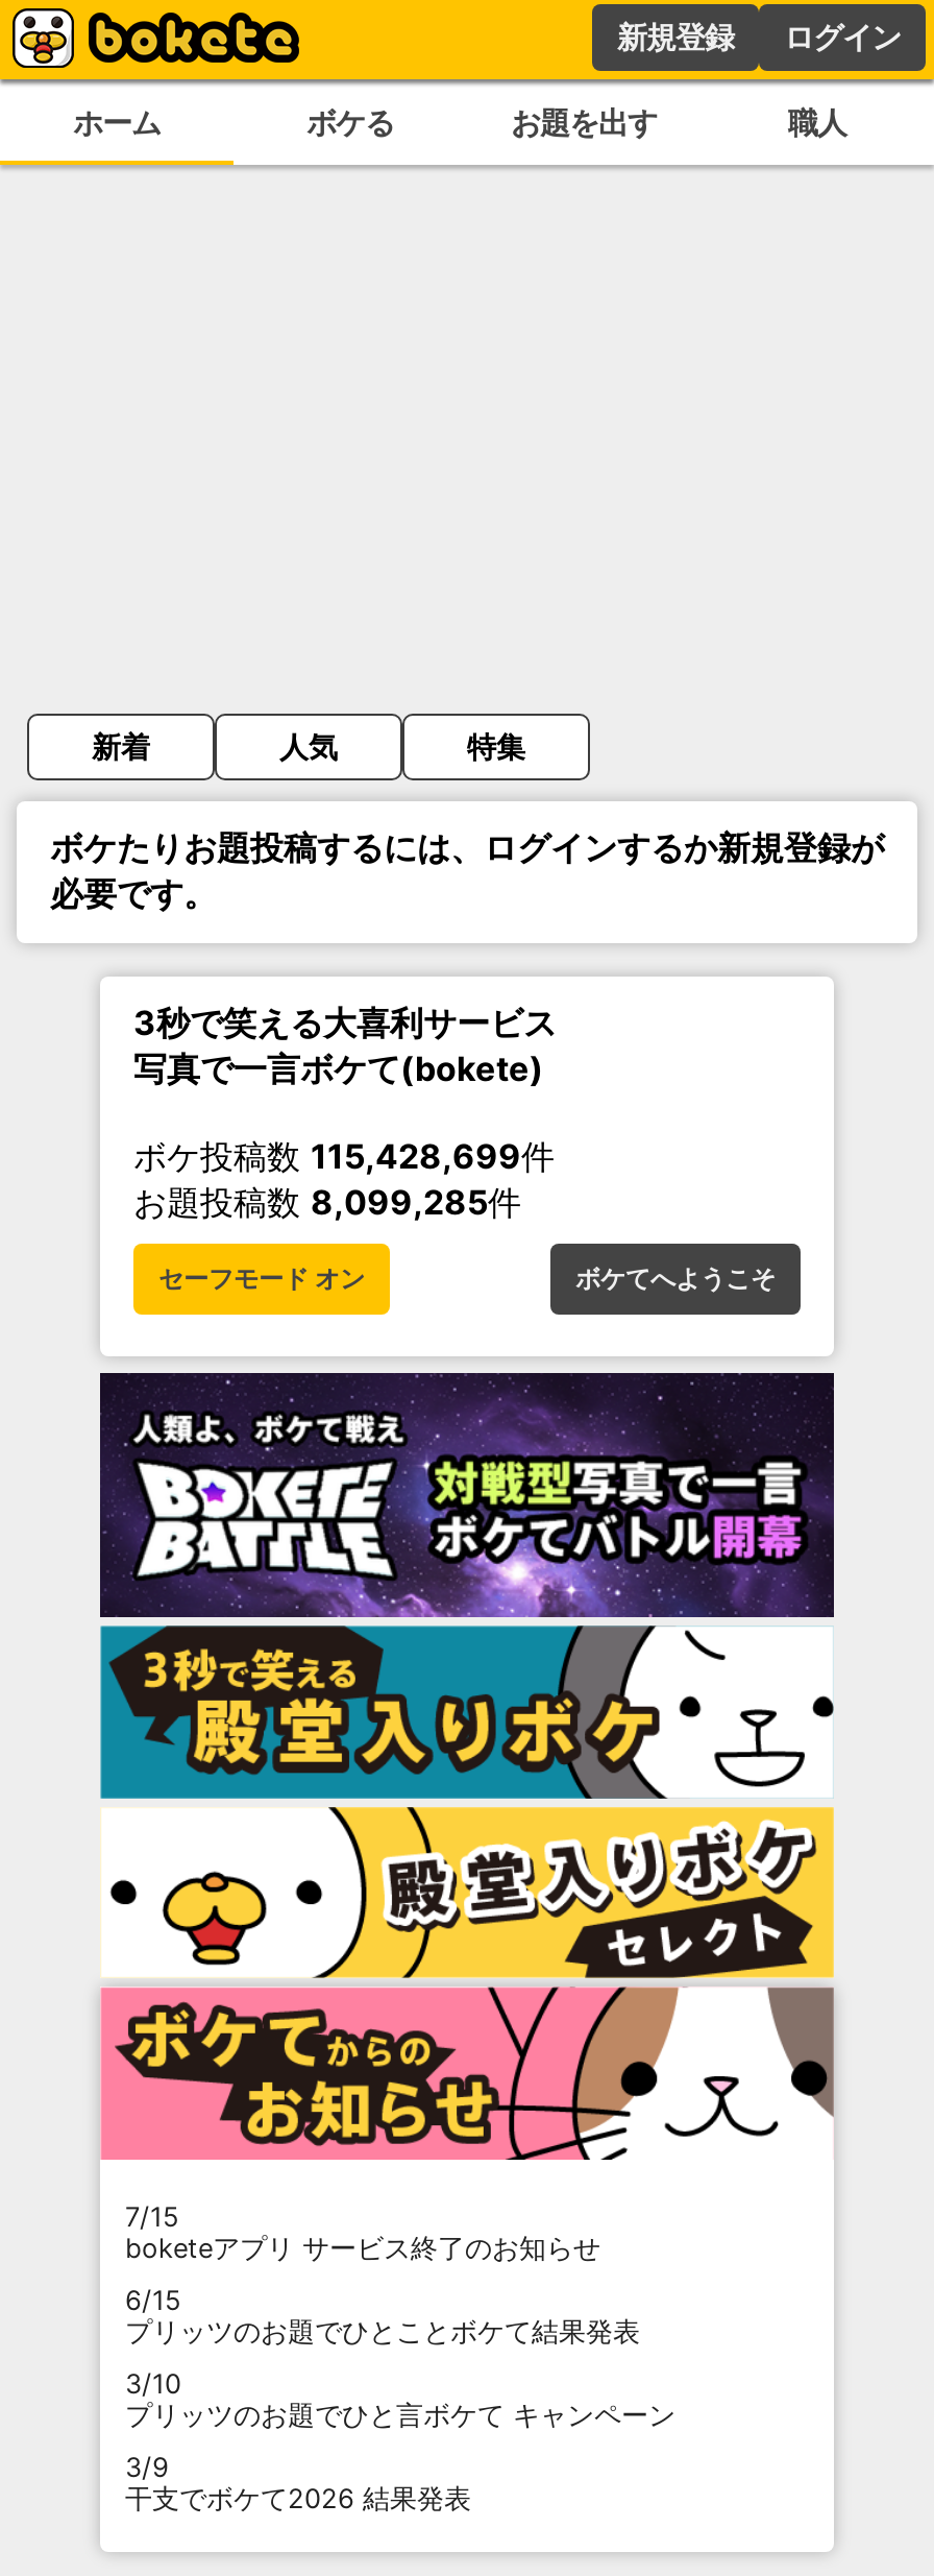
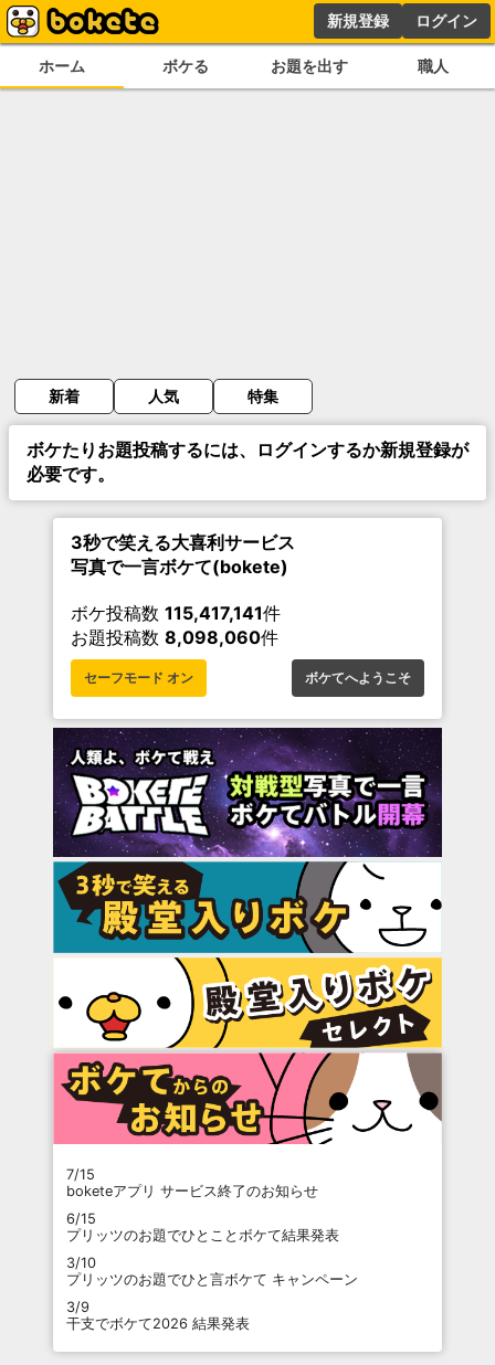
[133,1135,555,1177] ボケ投稿数115,428,699件 -> [71,602,281,624] ボケ投稿数115,417,141件
[133,1181,521,1223] お題投稿数8,099,285件 -> [71,626,278,648] お題投稿数8,098,060件

